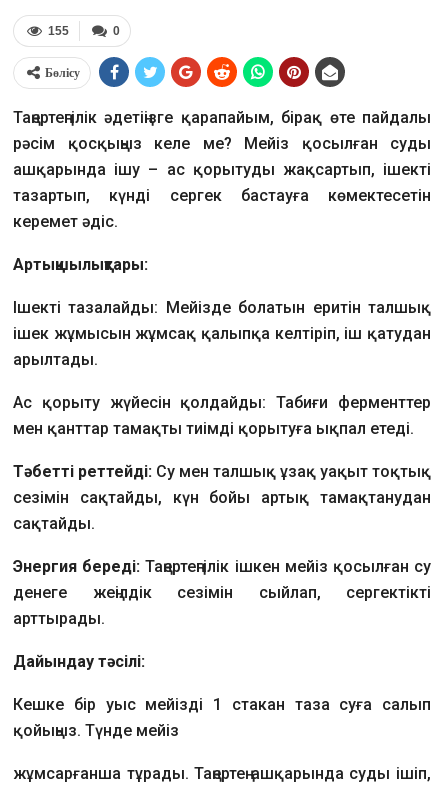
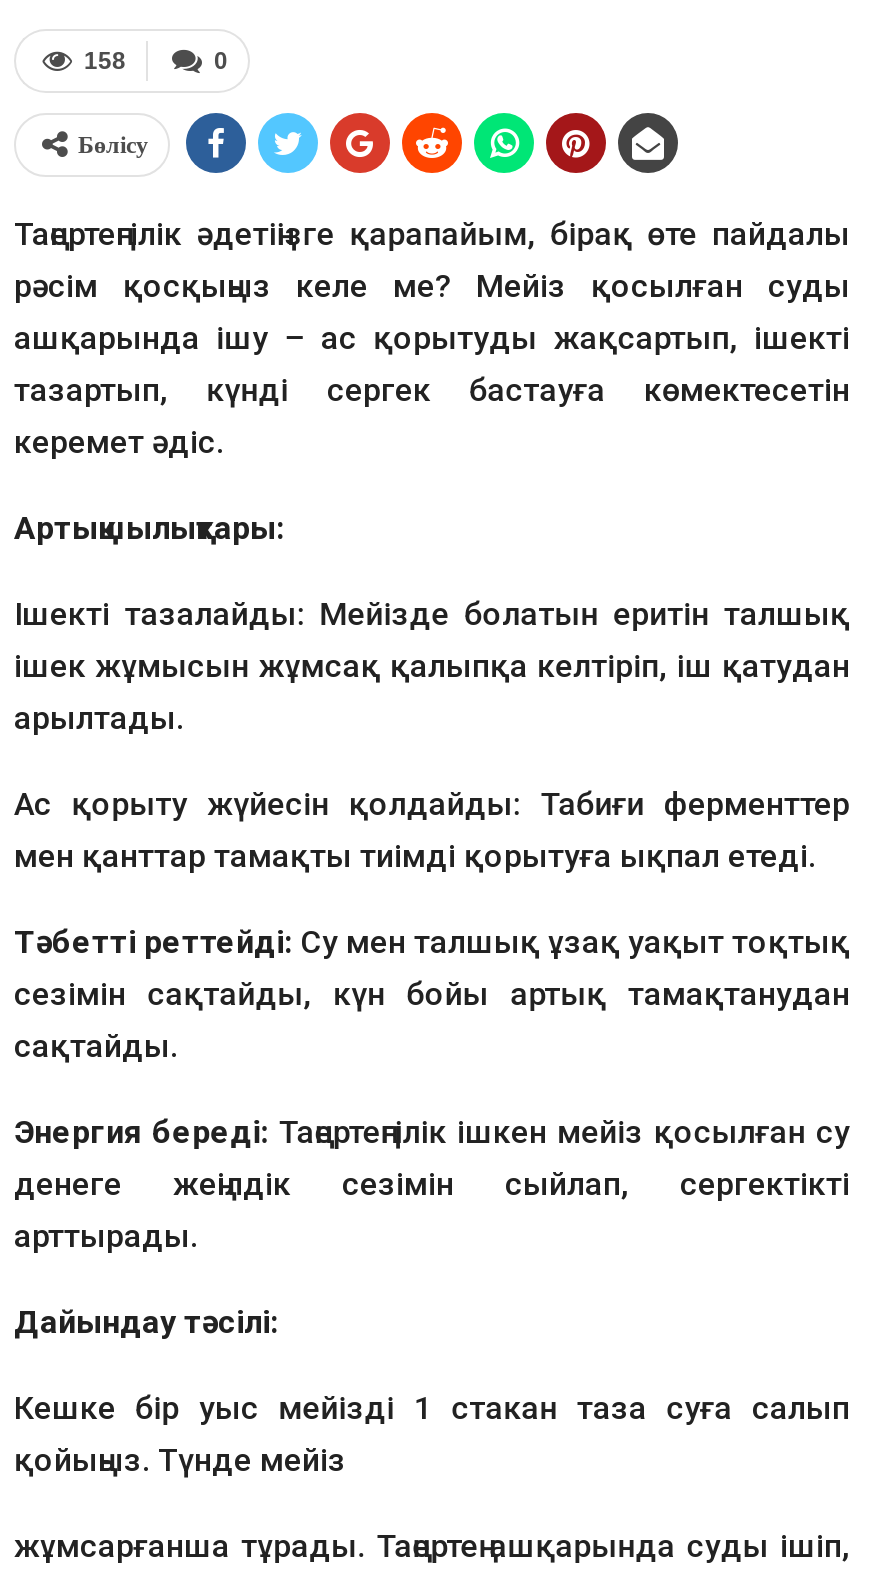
[48,24,69,38] 155 -> [84,47,126,75] 158

